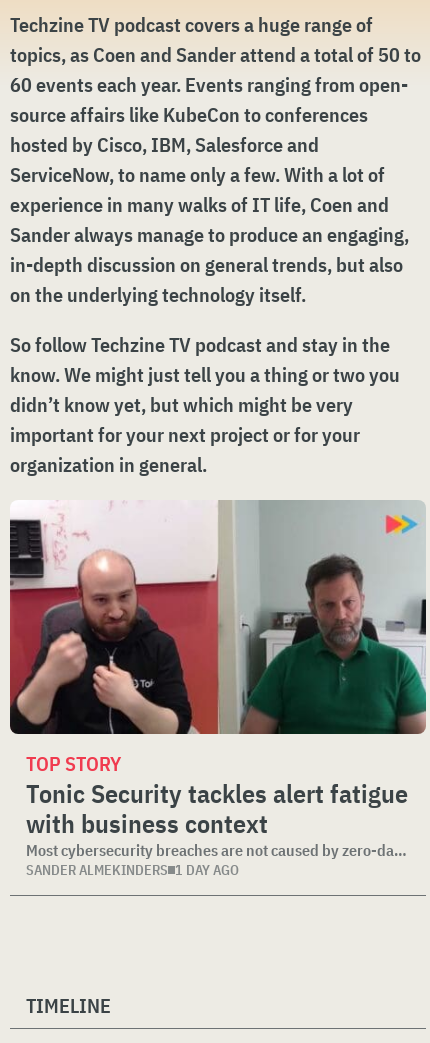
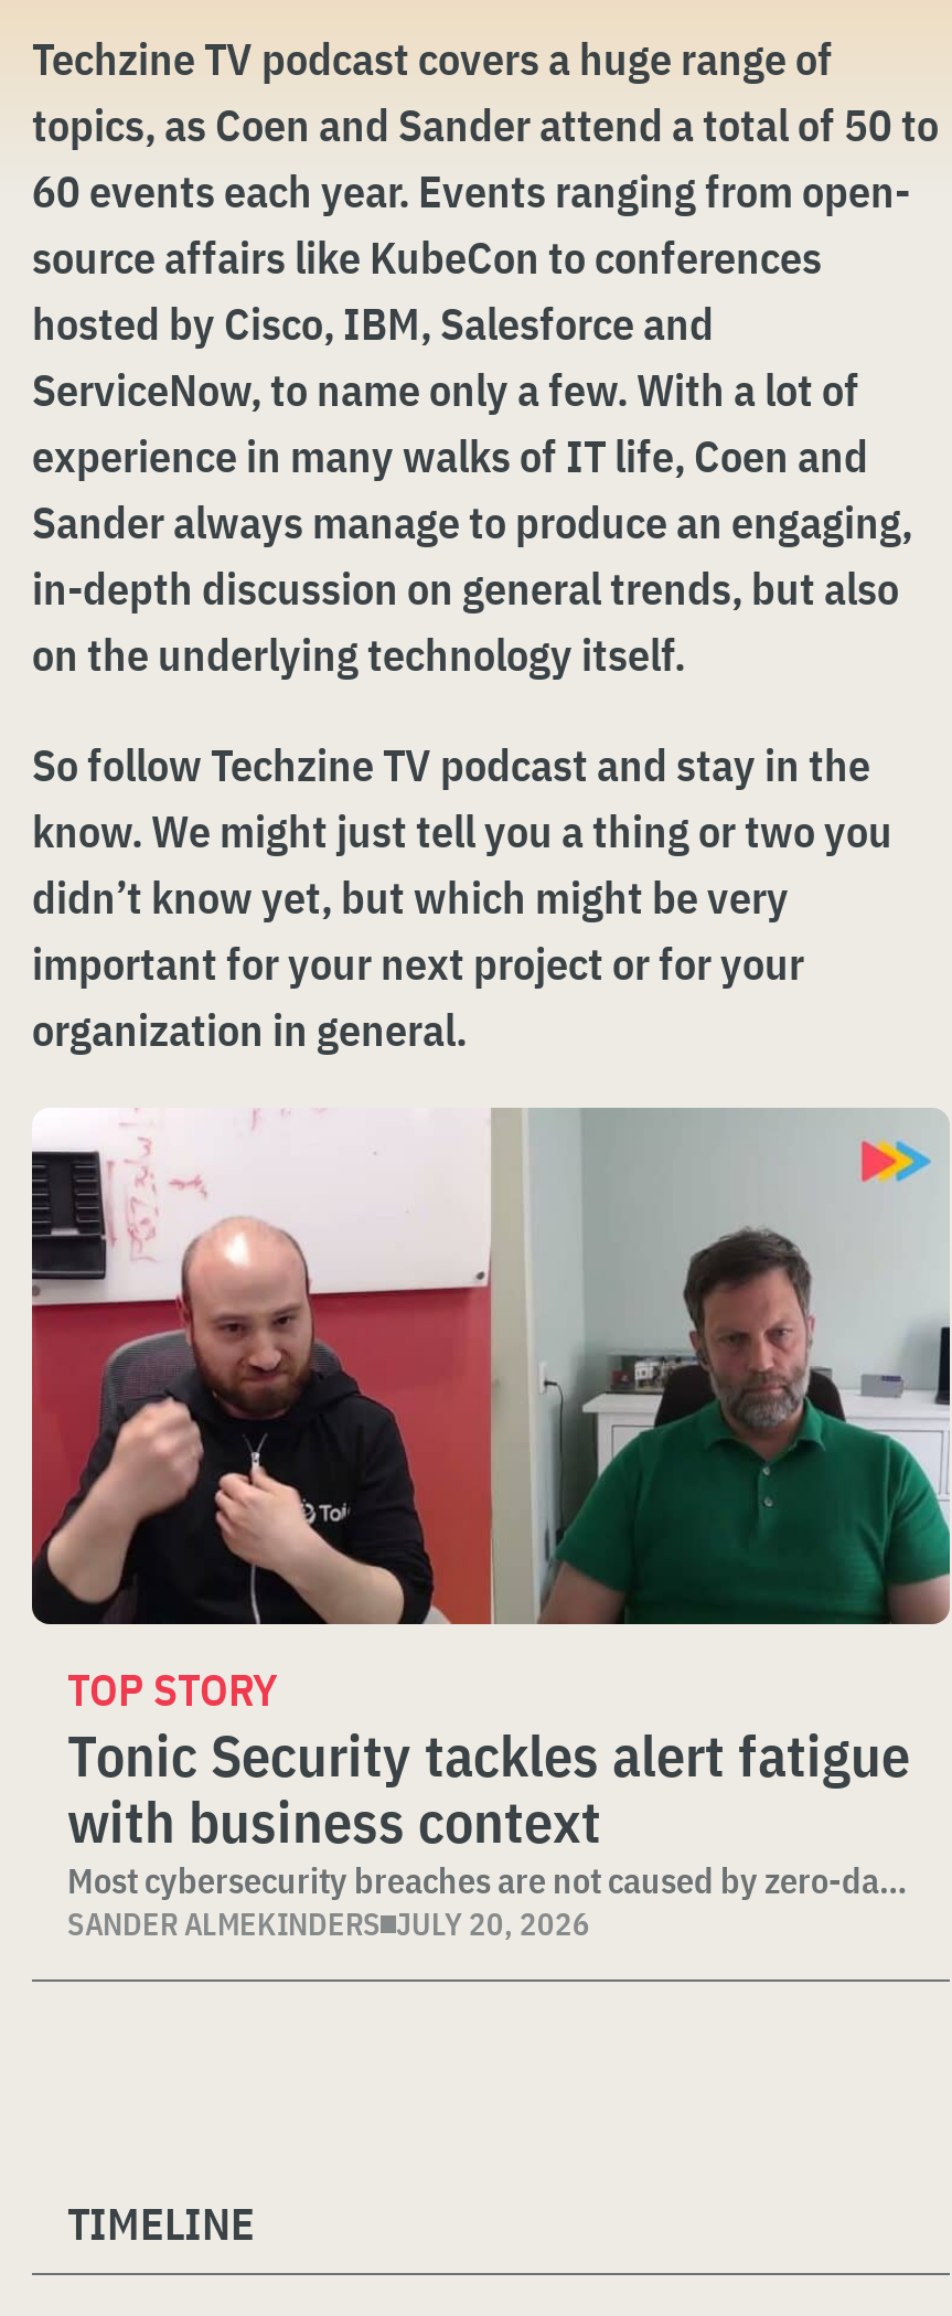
[26,861,239,879] SANDER ALMEKINDERS 1 DAY AGO -> [67,1904,590,1944] SANDER ALMEKINDERS JULY 20, 2026

